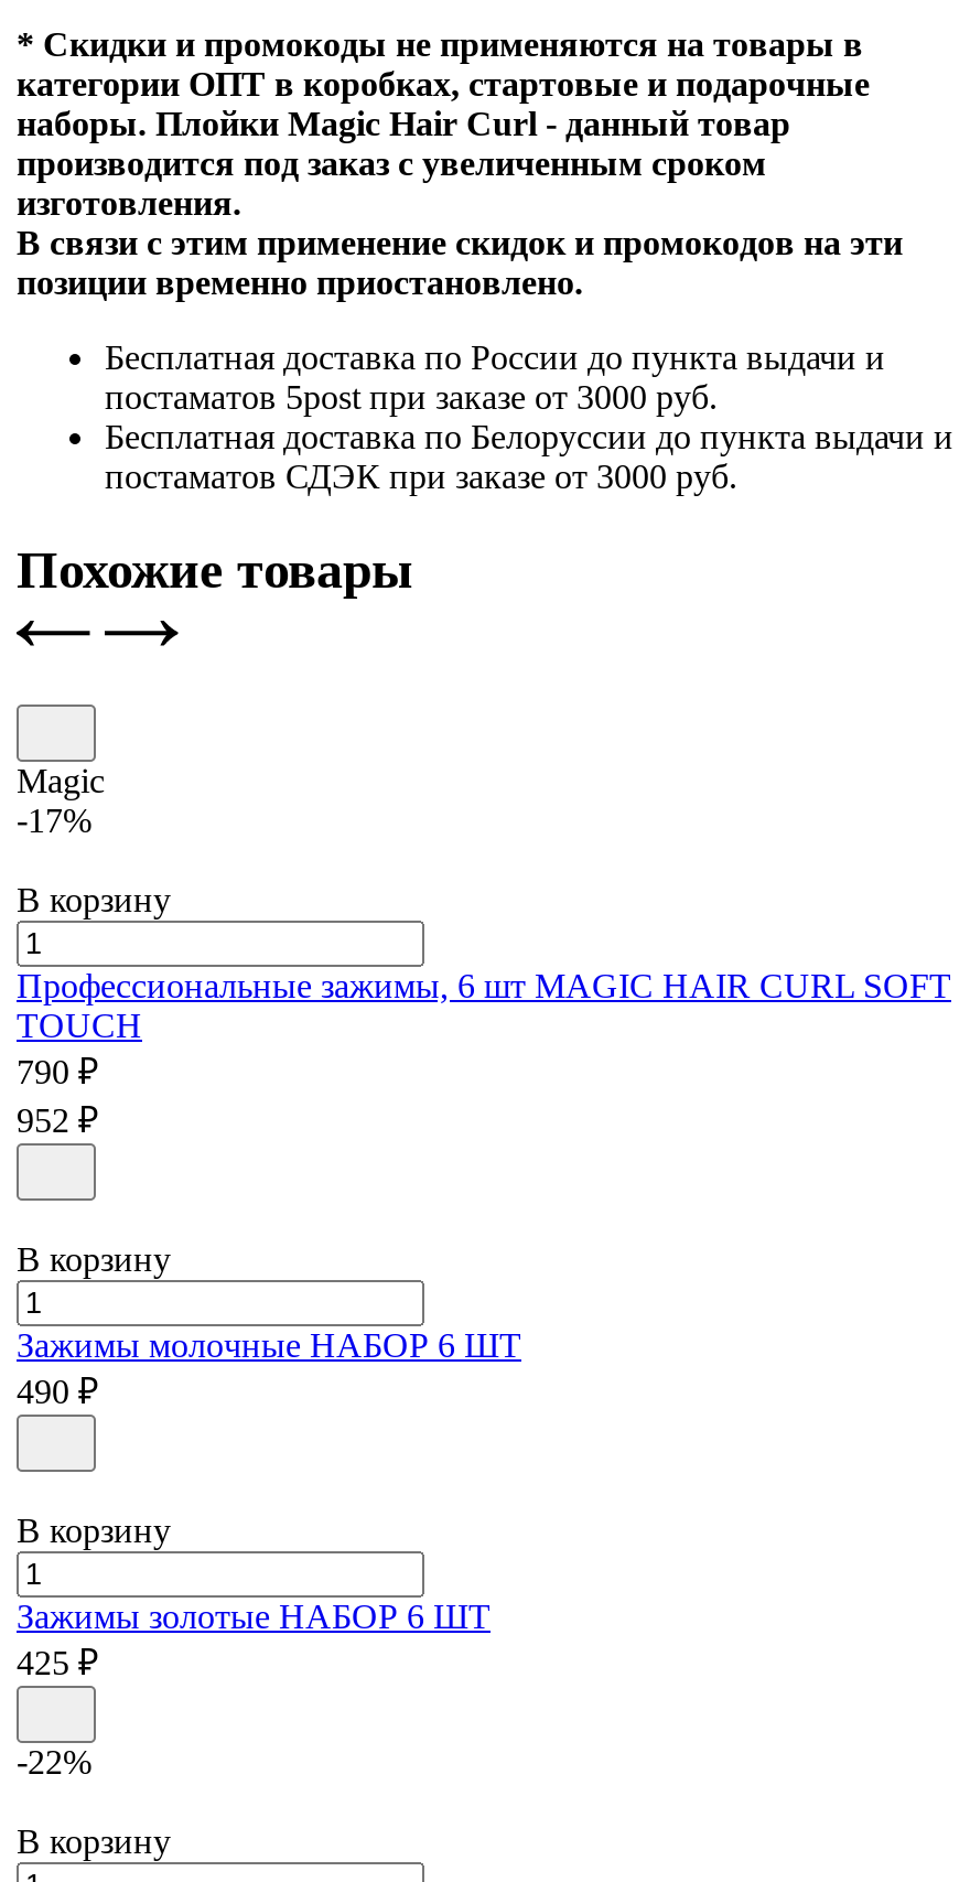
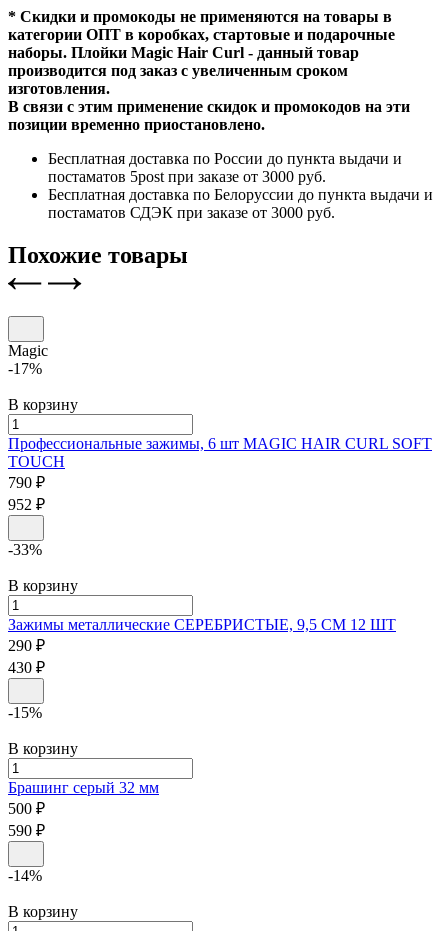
none -> [8,541,42,558] -33%
[17,1327,521,1411] Зажимы молочные НАБОР 6 ШТ | 490 ₽ -> [8,616,396,721] Зажимы металлические СЕРЕБРИСТЫЕ, 9,5 СМ 12 ШТ | 290 ₽ | 430 ₽ | -15%
[17,1598,491,1682] Зажимы золотые НАБОР 6 ШТ | 425 ₽ -> [8,779,159,839] Брашинг серый 32 мм | 500 ₽ | 590 ₽
[17,1744,91,1781] -22% -> [8,867,42,884] -14%

